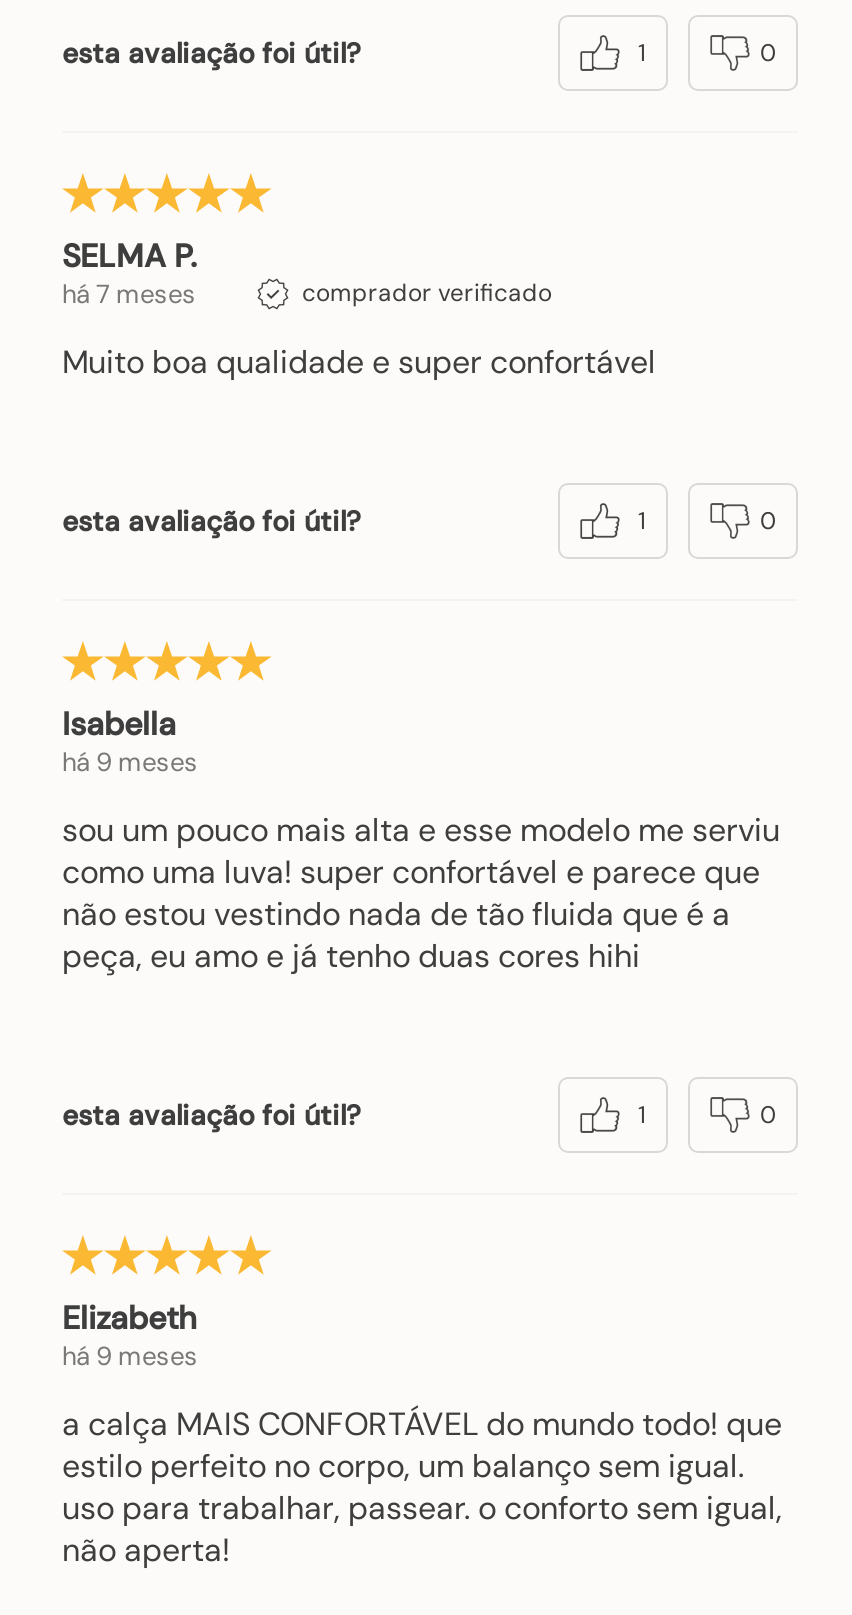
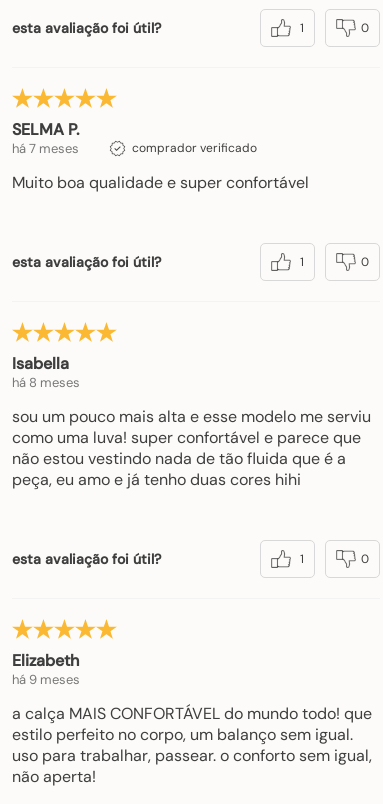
[62,745,198,779] há 9 meses -> [12,374,80,391] há 8 meses

